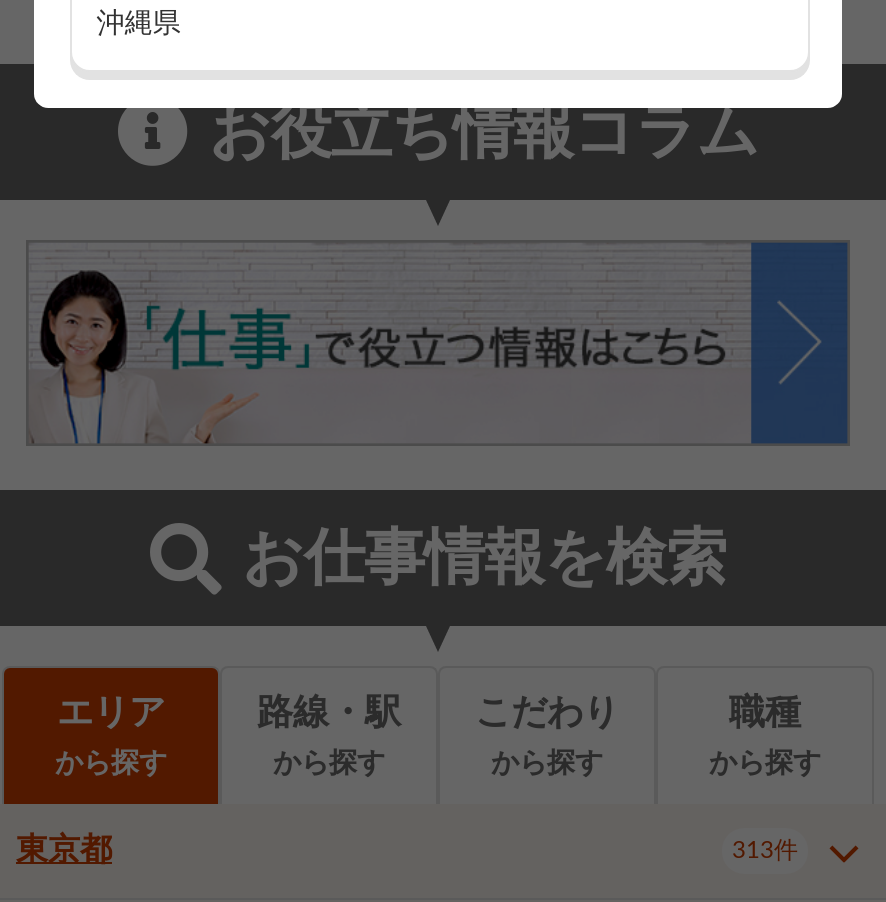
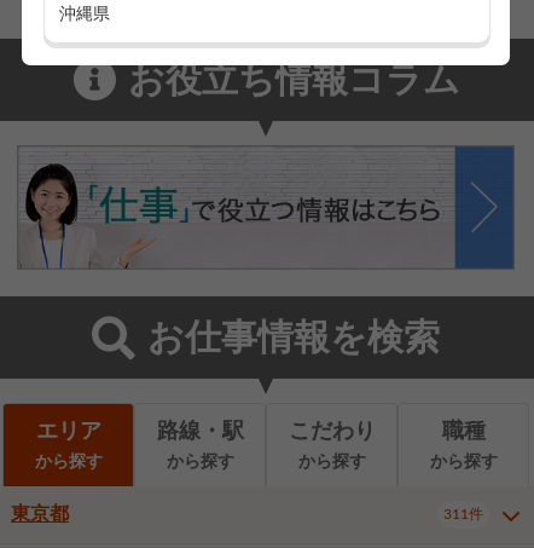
[732,838,798,862] 313件 -> [443,507,483,521] 311件

